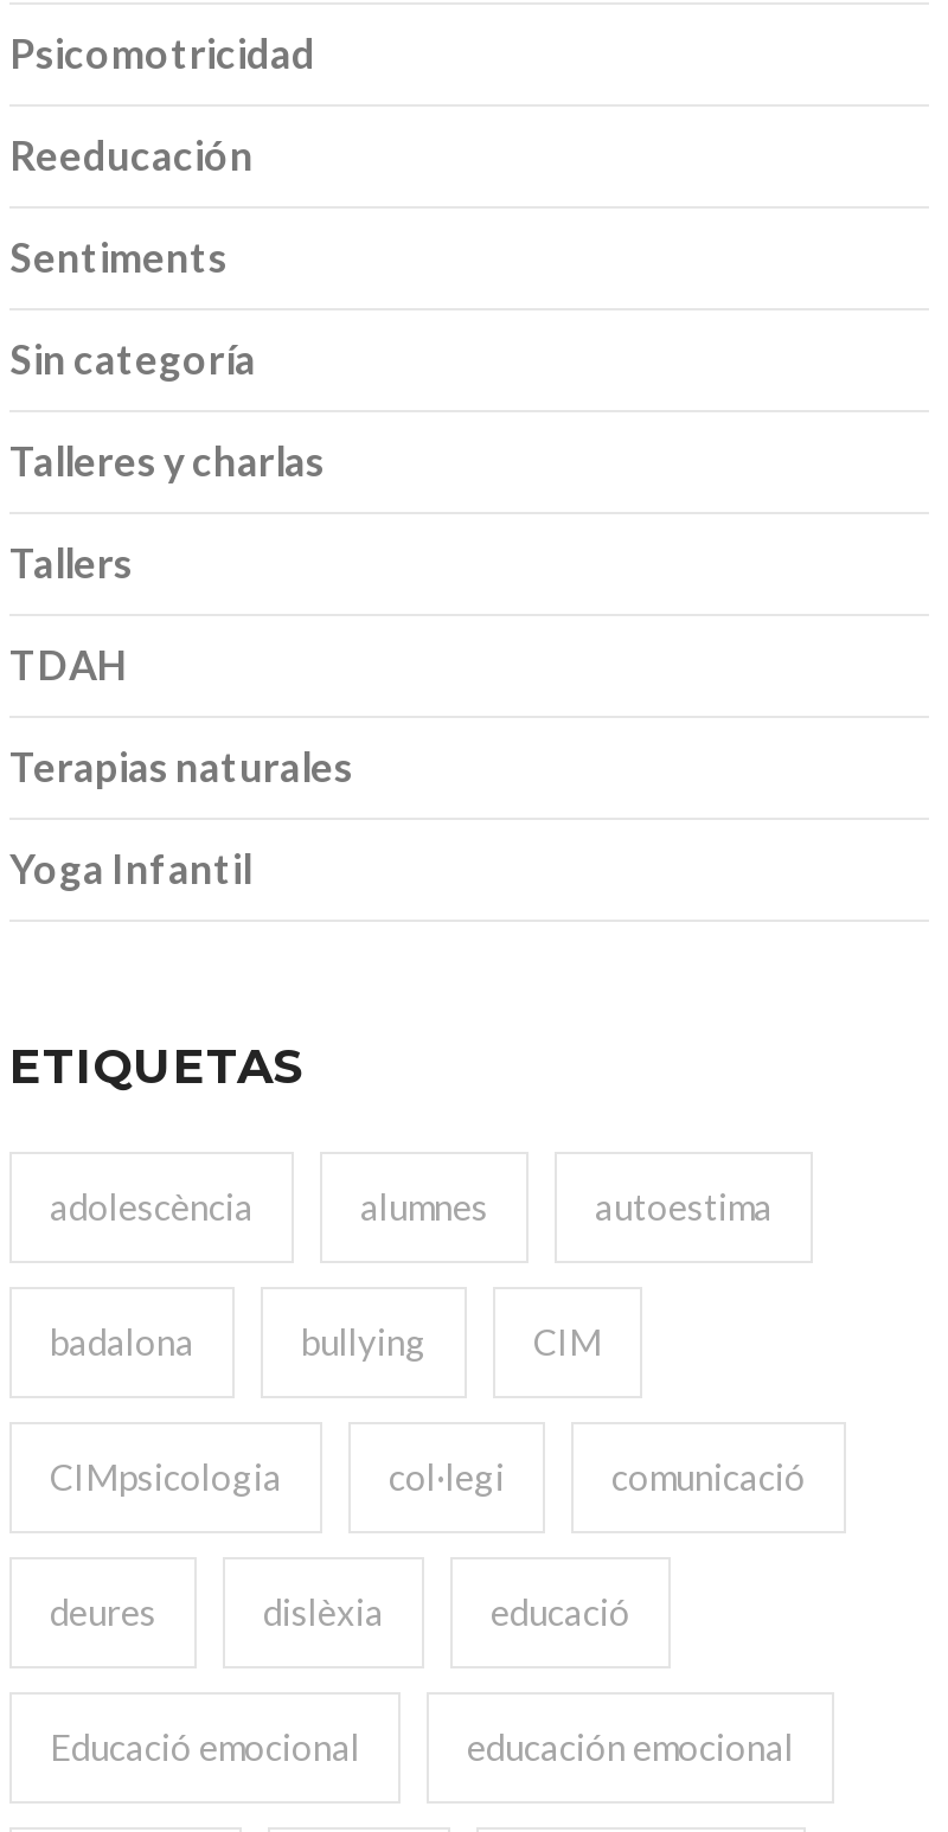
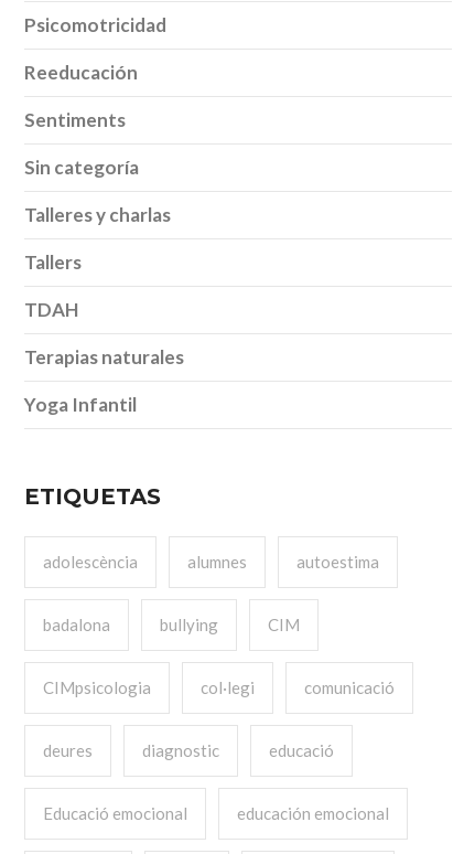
[263,1590,384,1632] dislèxia -> [142,740,219,760] diagnostic

